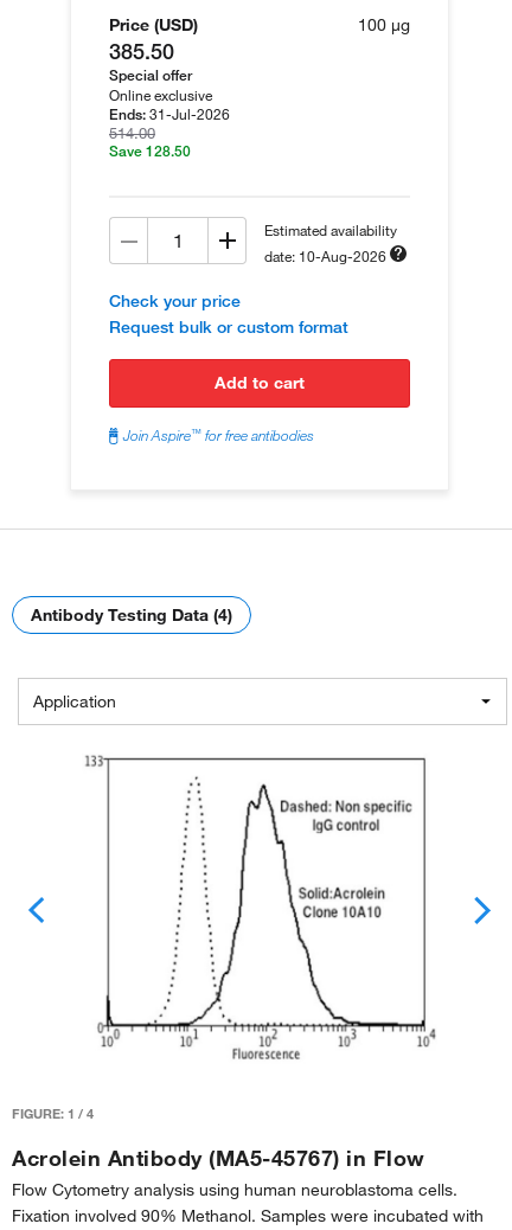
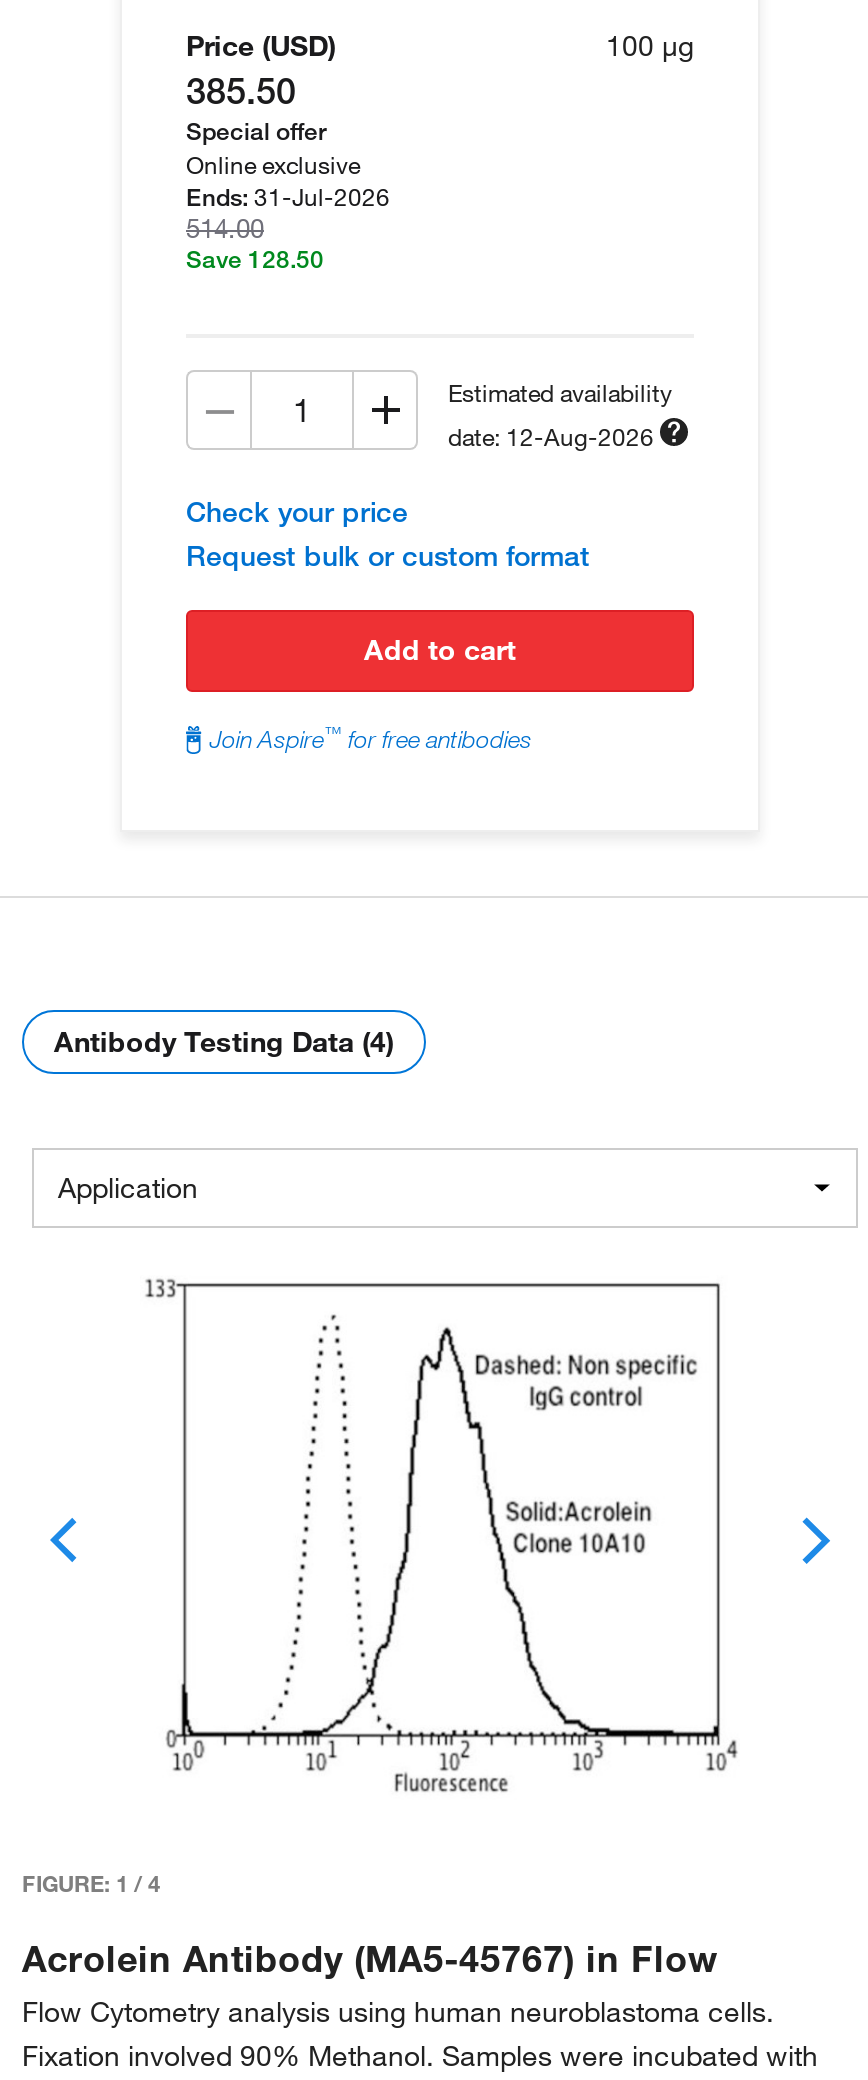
[264,247,386,266] date: 10-Aug-2026 -> [448,421,654,453] date: 12-Aug-2026

